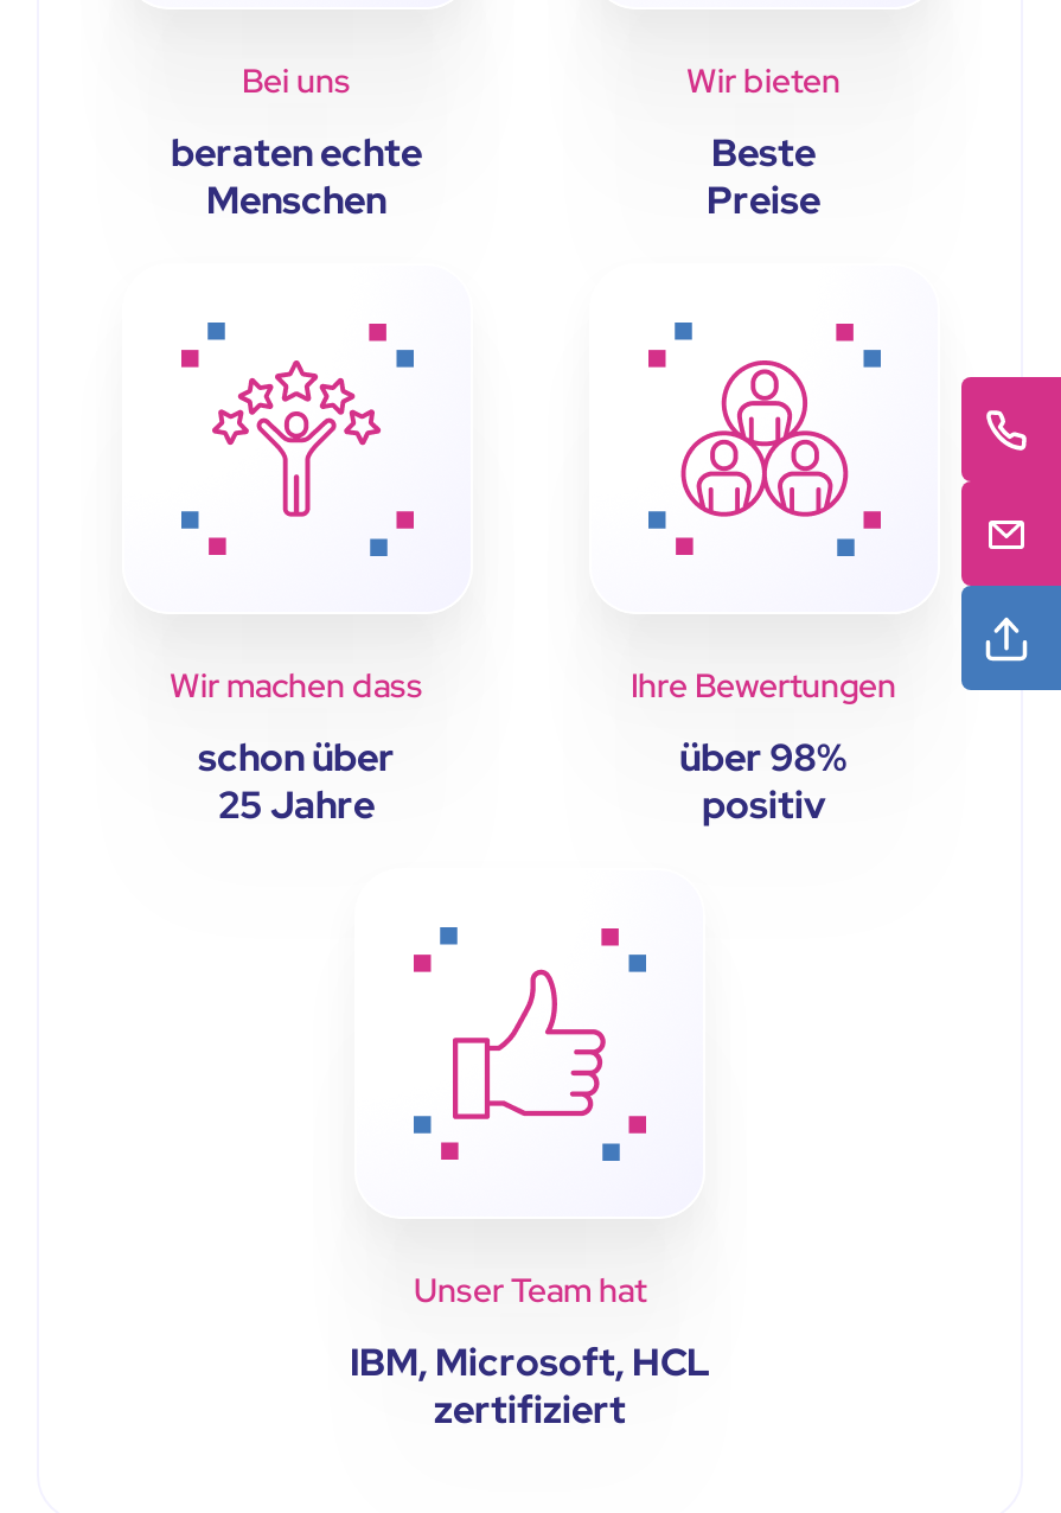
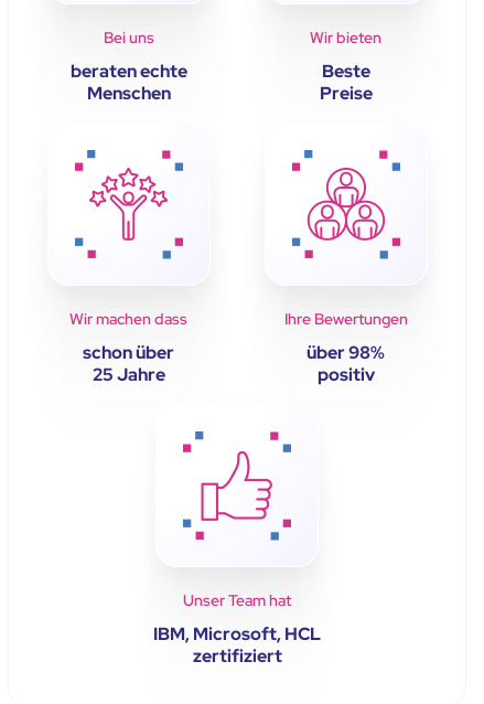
[959,375,1054,692] [image] -> none

